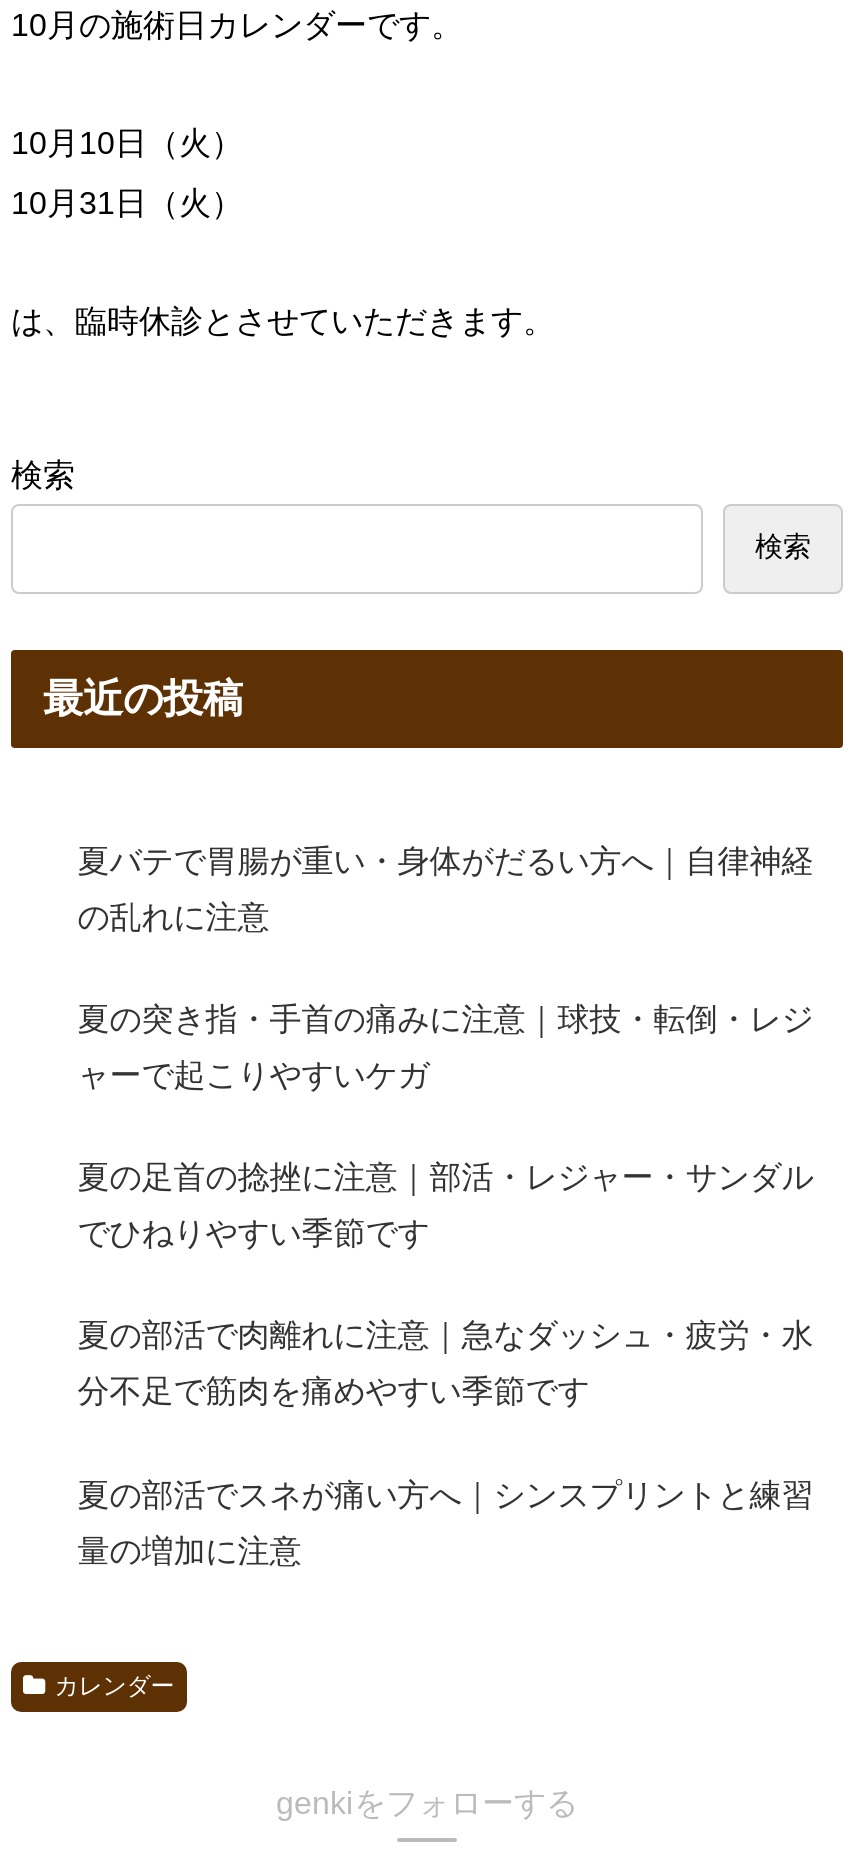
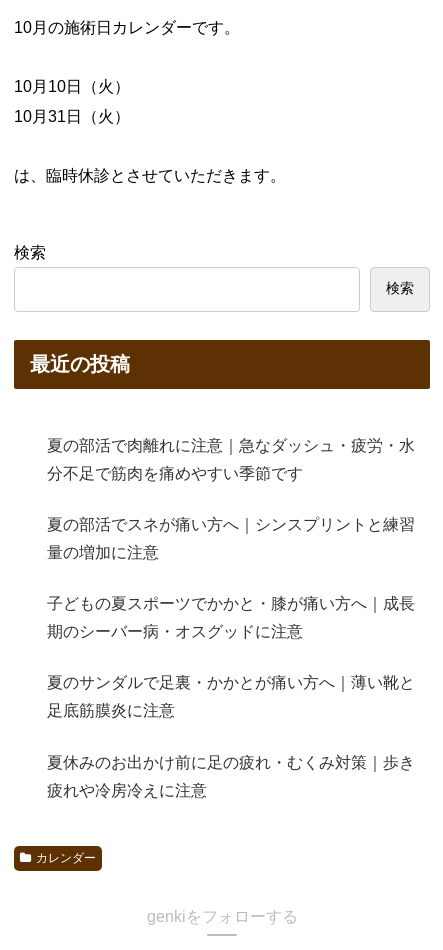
[77,844,813,1250] 夏バテで胃腸が重い・身体がだるい方へ｜自律神経 | の乱れに注意 | 夏の突き指・手首の痛みに注意｜球技・転倒・レジ | ャーで起こりやすいケガ | 夏の足首の捻挫に注意｜部活・レジャー・サンダル | でひねりやすい季節です -> none
moved [77,1319,813,1567] -> [47,437,415,561]: 夏の部活で肉離れに注意｜急なダッシュ・疲労・水 | 分不足で筋肉を痛めやすい季節です | 夏の部活でスネが痛い方へ｜シンスプリントと練習 | 量の増加に注意
none -> [47,595,415,799] 子どもの夏スポーツでかかと・膝が痛い方へ｜成長 | 期のシーバー病・オスグッドに注意 | 夏のサンダルで足裏・かかとが痛い方へ｜薄い靴と | 足底筋膜炎に注意 | 夏休みのお出かけ前に足の疲れ・むくみ対策｜歩き | 疲れや冷房冷えに注意

